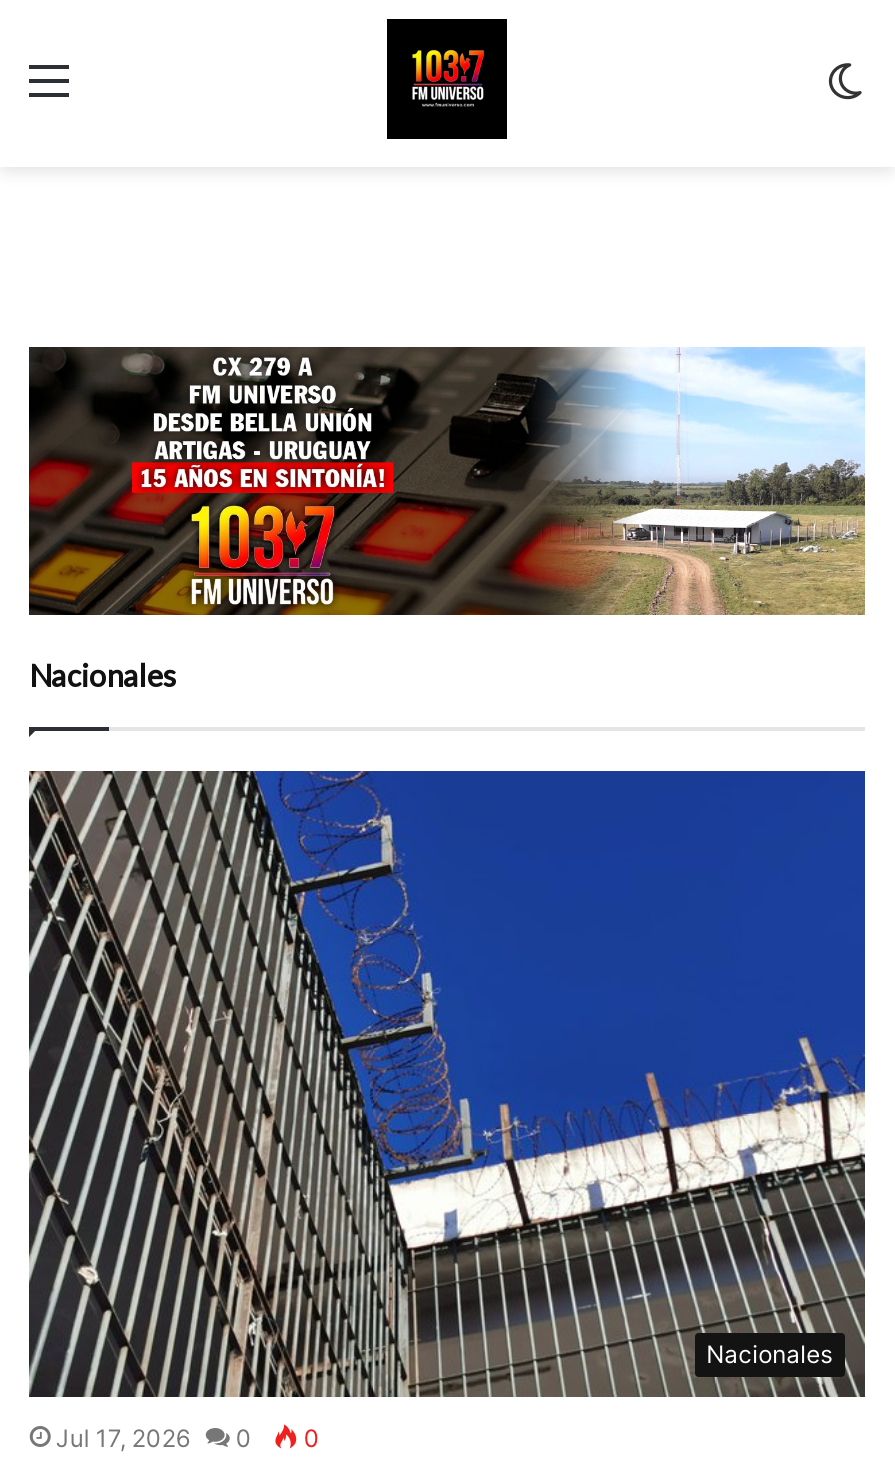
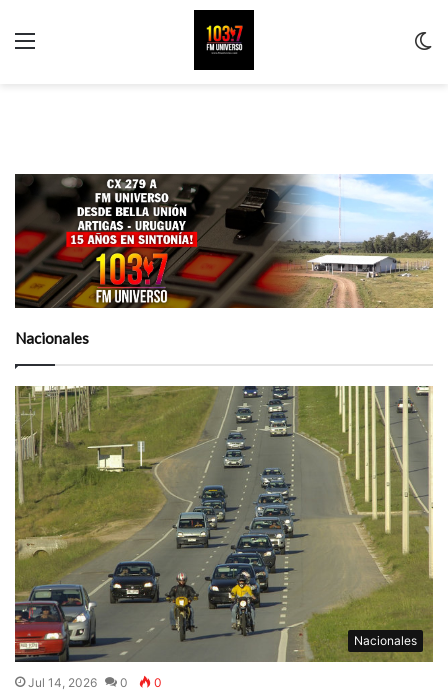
[27,769,867,1453] [image] | Jul 17, 2026 0 0 -> [14,385,433,690] [image] | Jul 14, 2026 0 0

